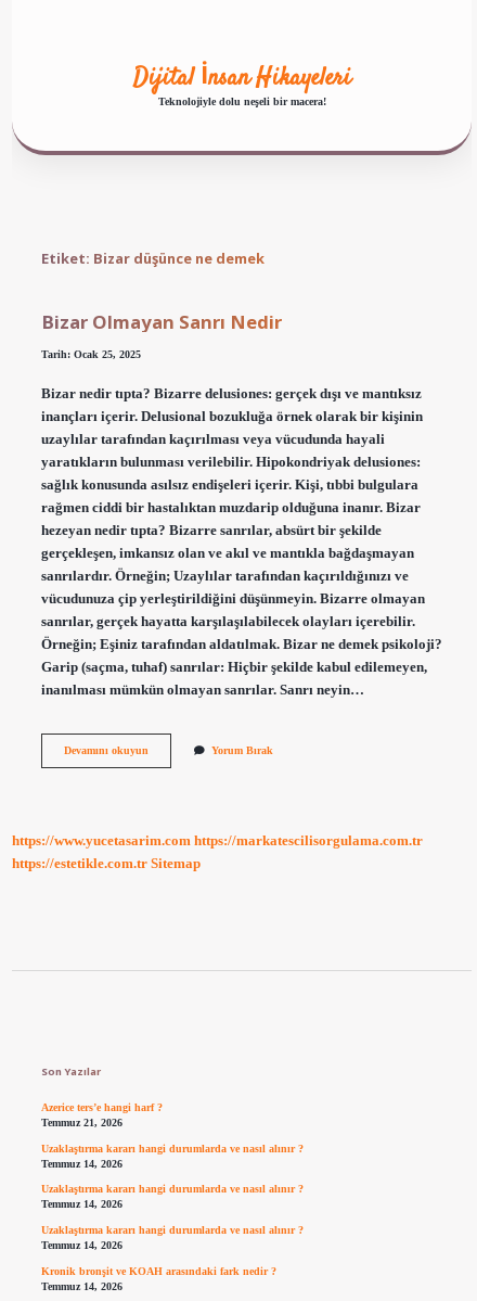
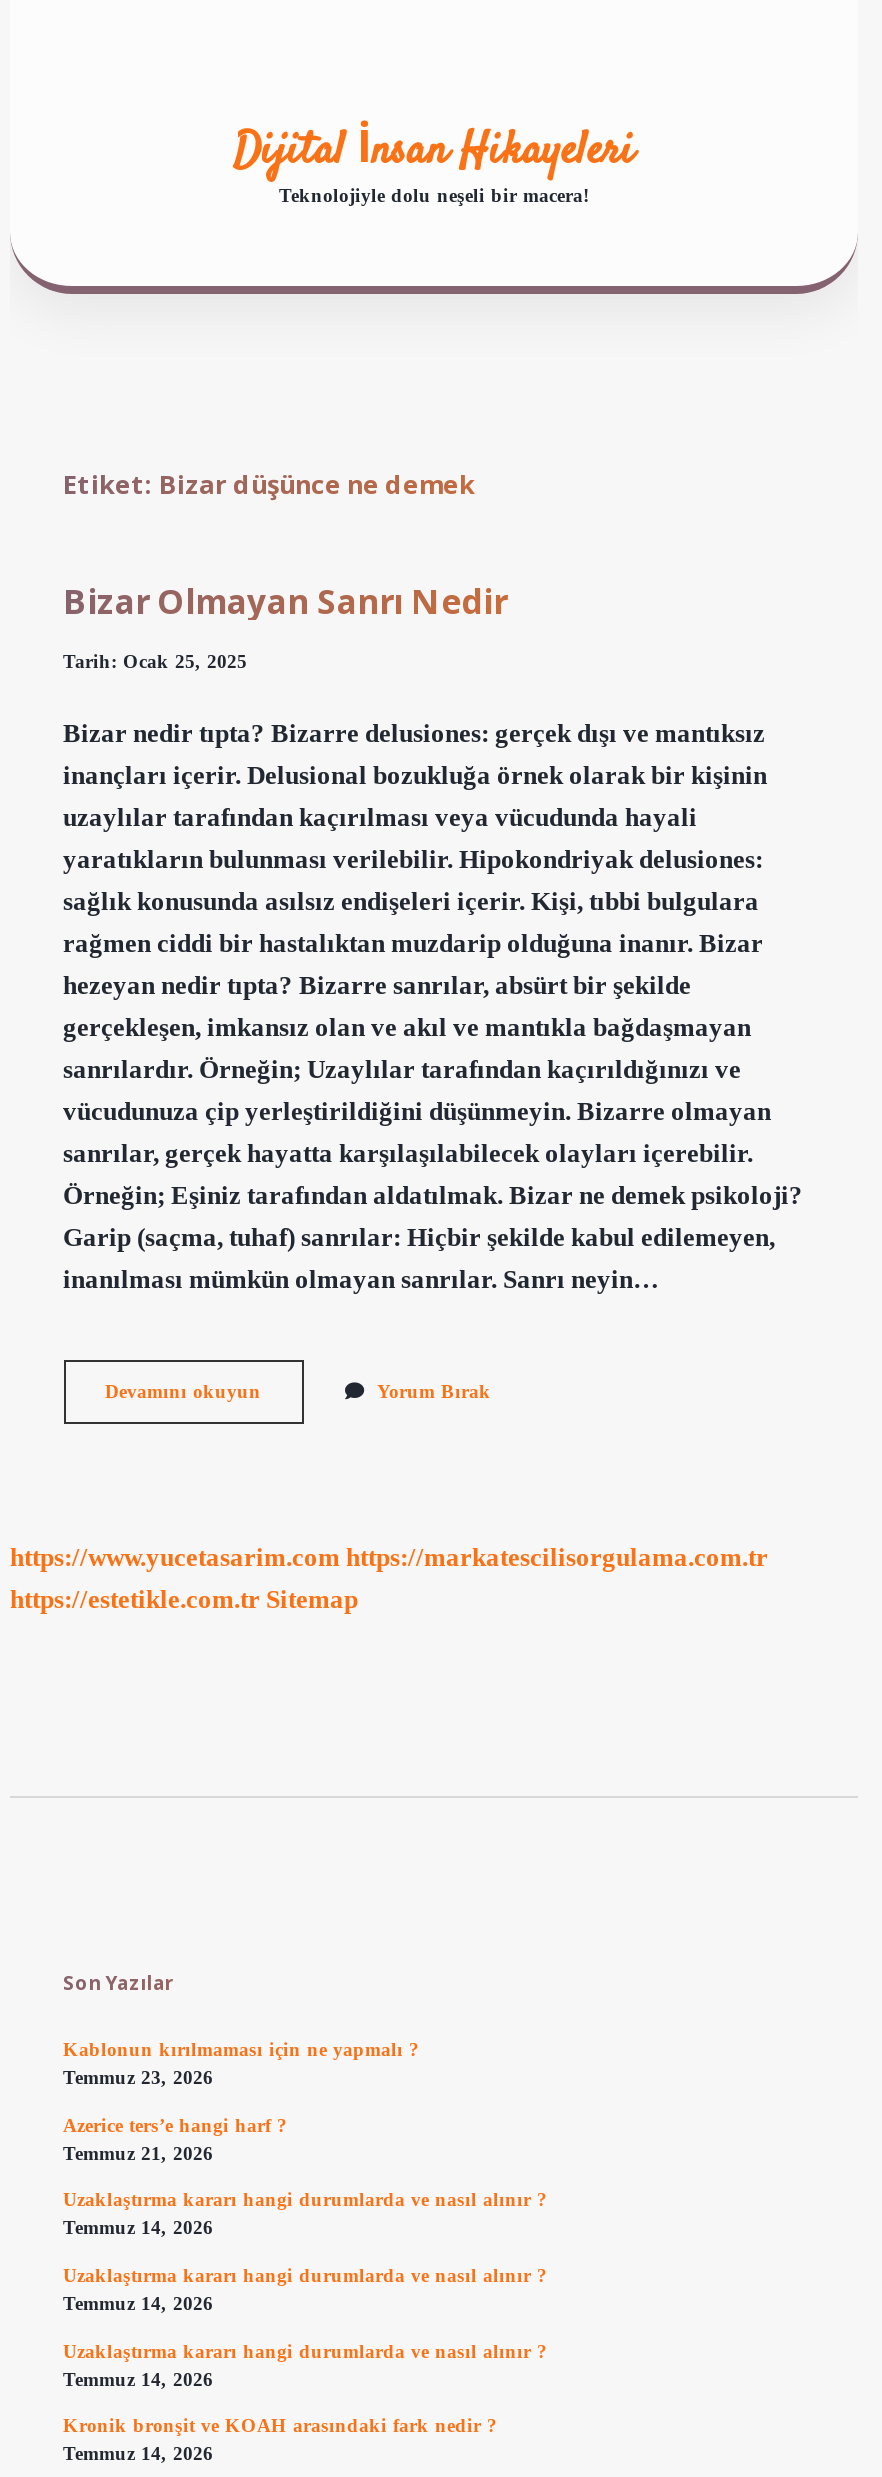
none -> [63,2039,419,2089] Kablonun kırılmaması için ne yapmalı ? | Temmuz 23, 2026

